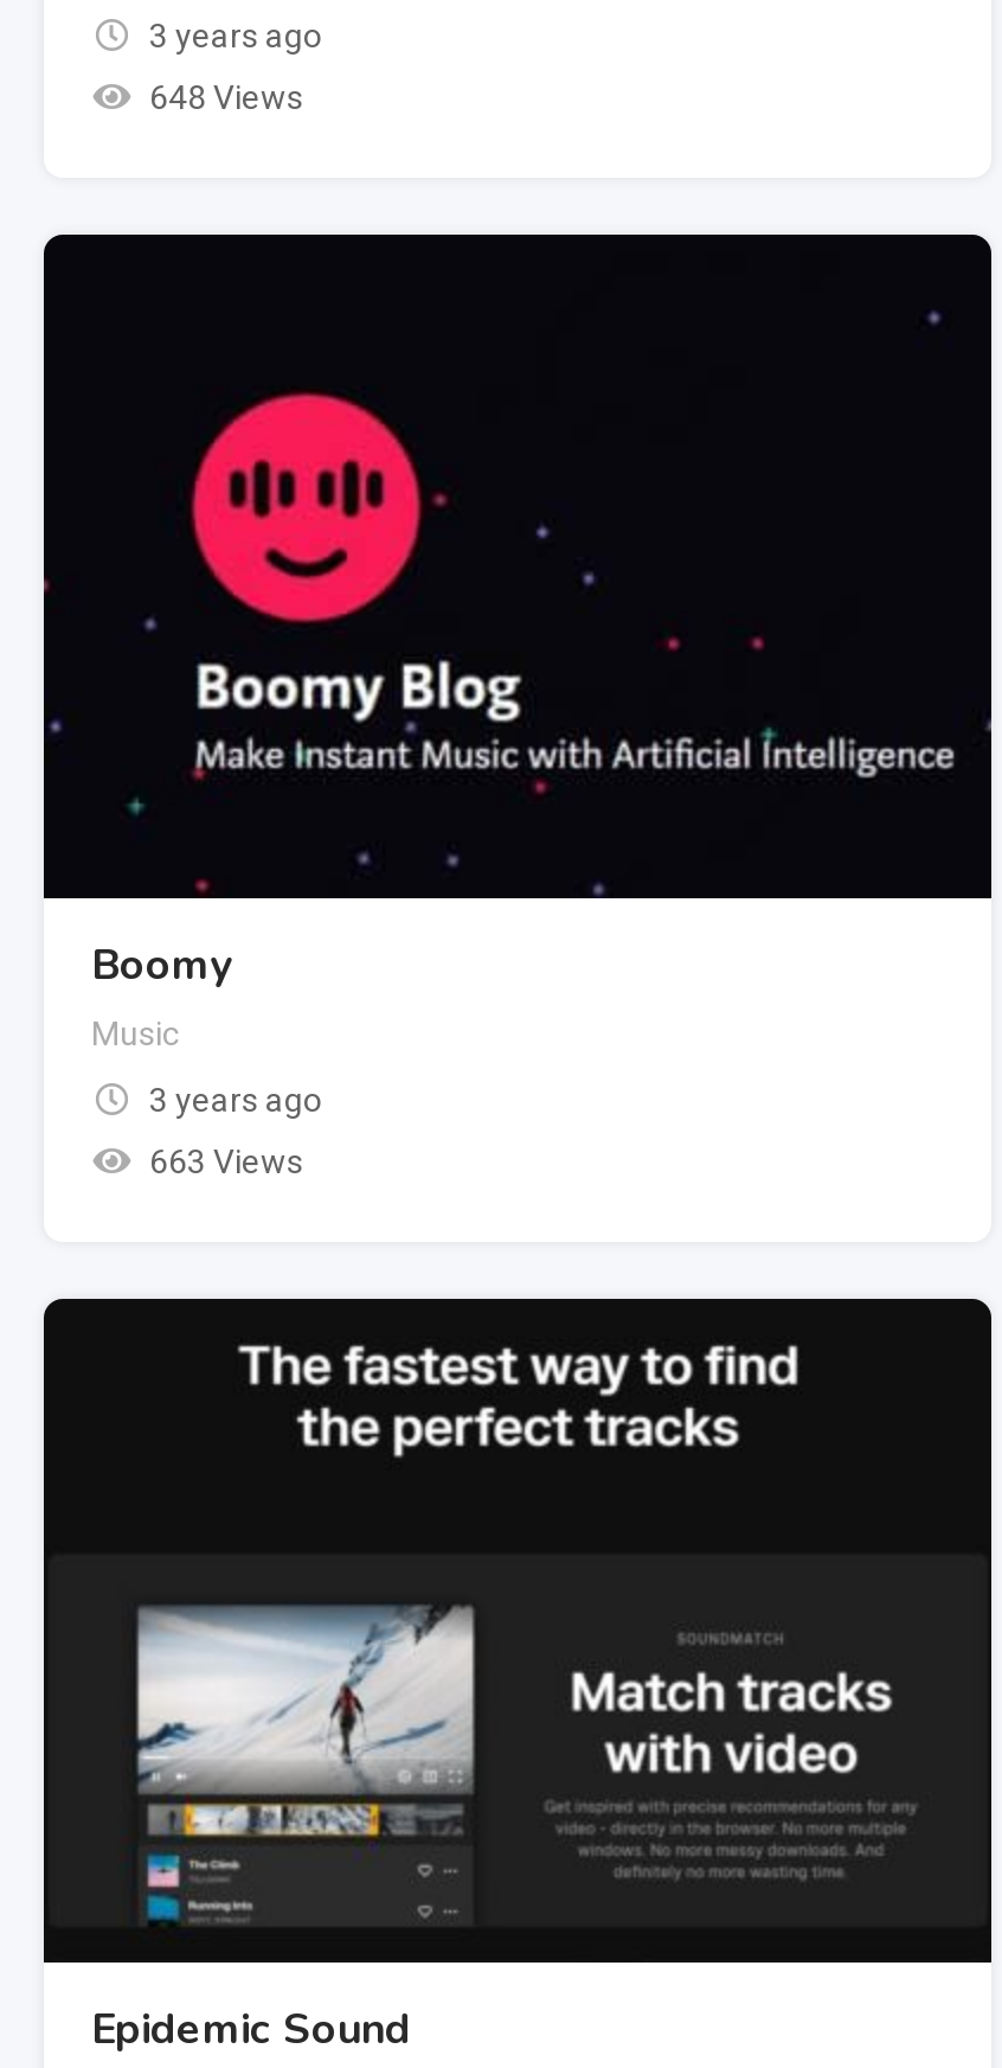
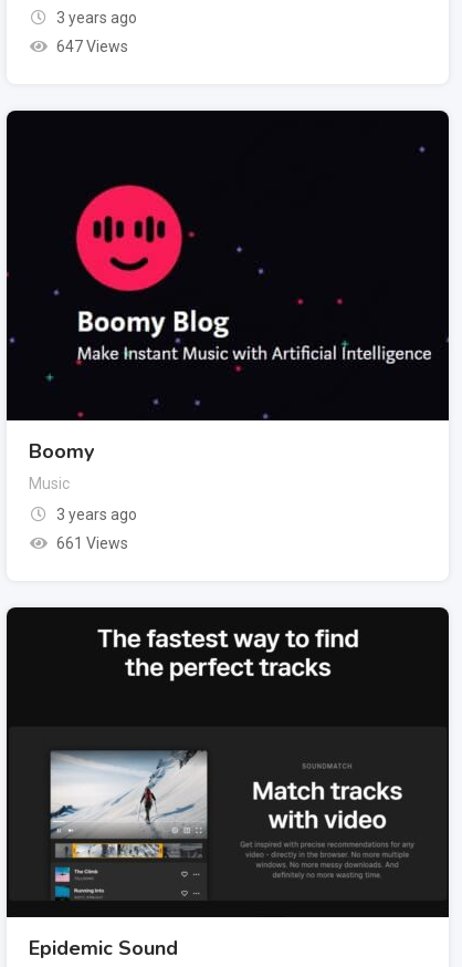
[149,78,303,116] 648 Views -> [56,38,128,55] 647 Views
[149,1142,303,1180] 663 Views -> [56,534,128,552] 661 Views

